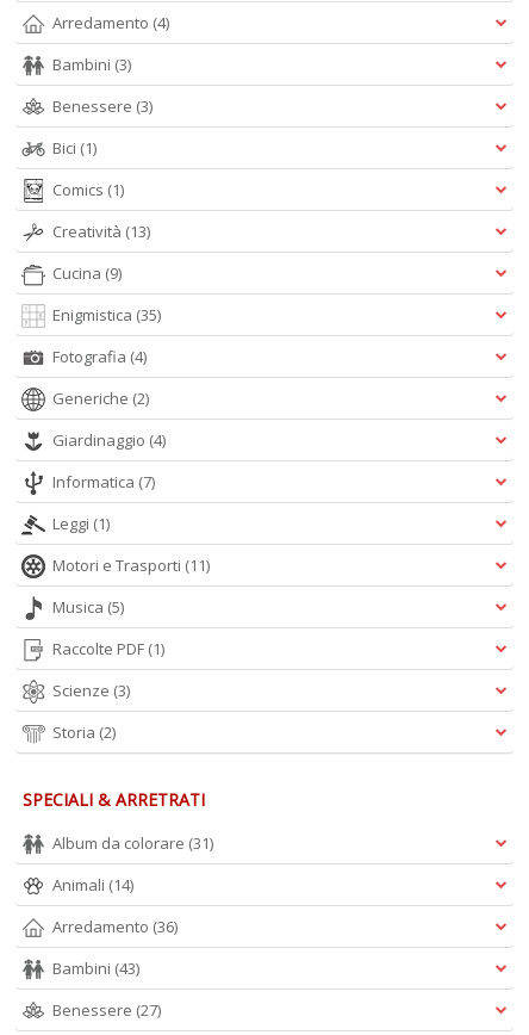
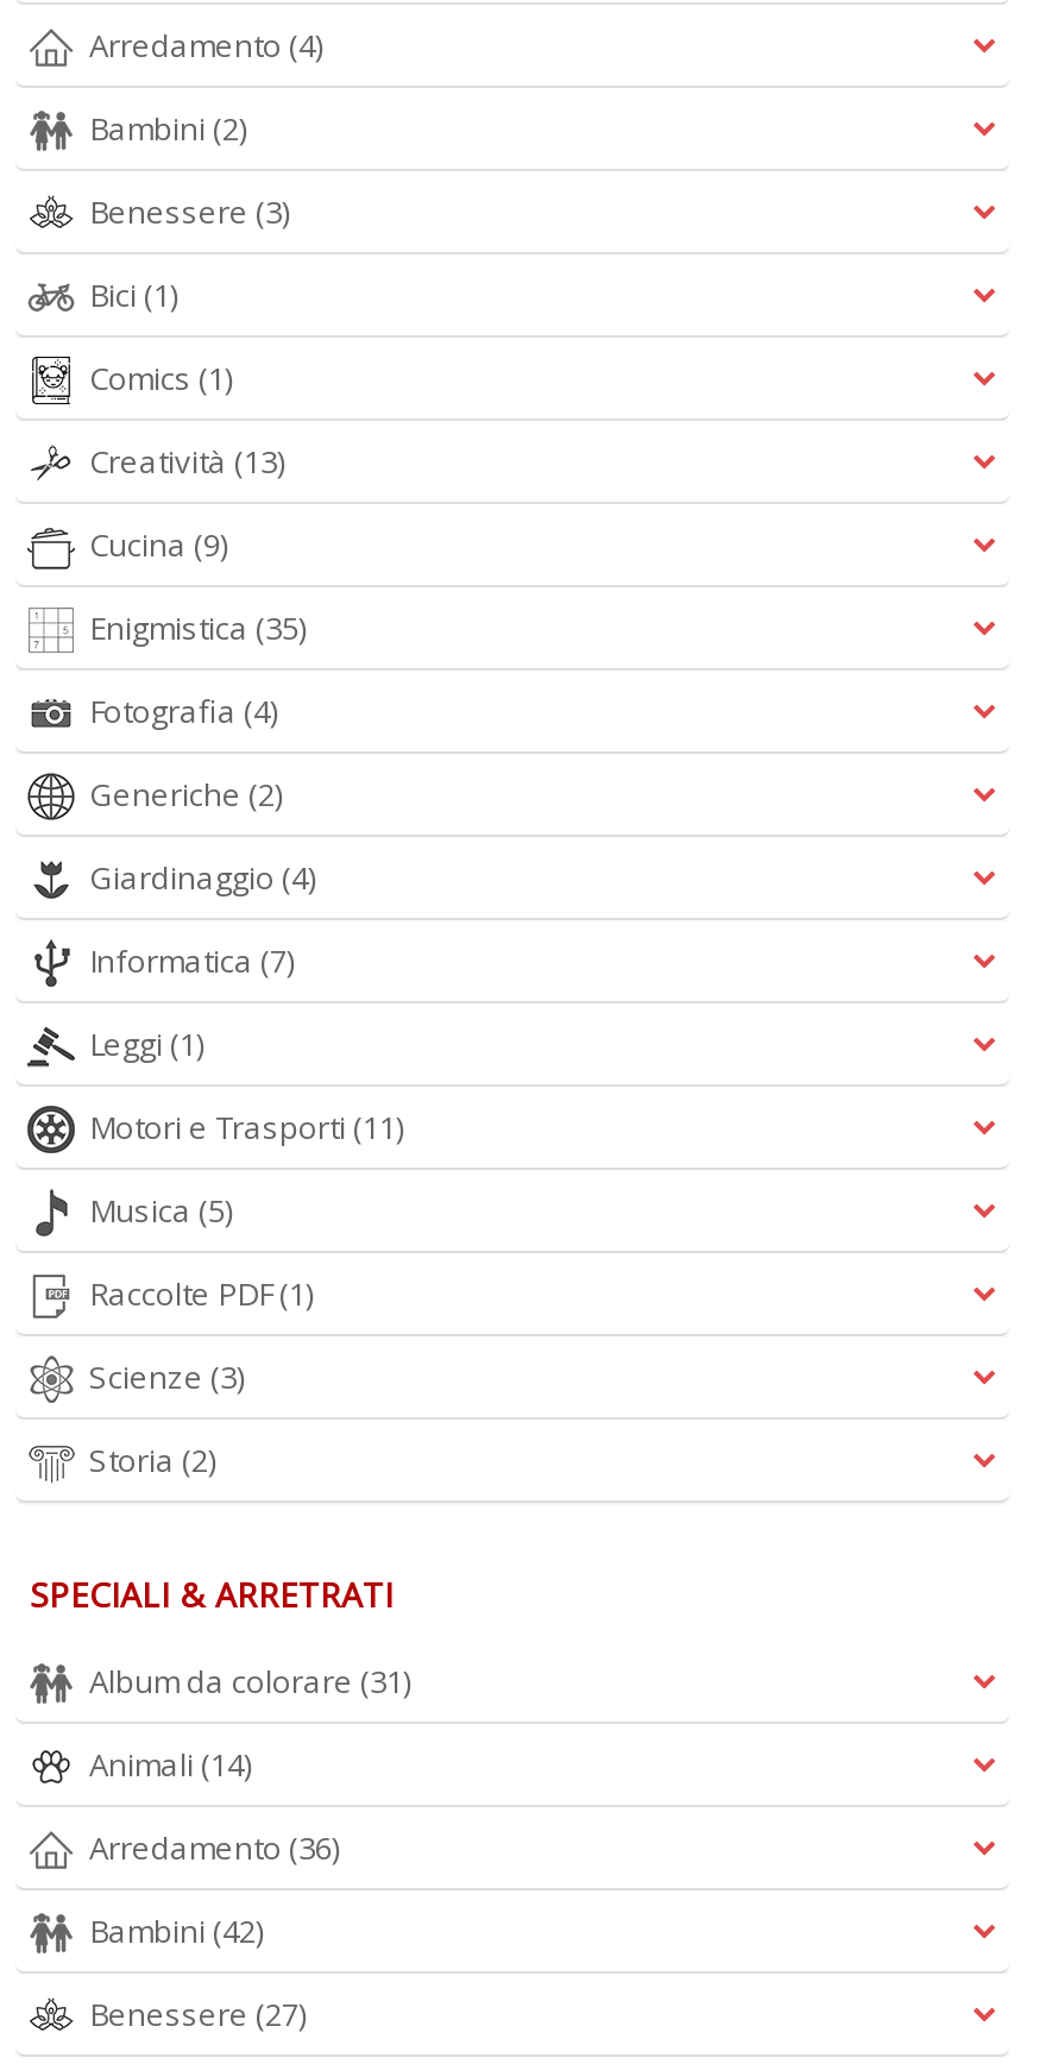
[52,54,131,75] Bambini (3) -> [89,107,246,150] Bambini (2)
[52,957,139,979] Bambini (43) -> [89,1909,263,1952] Bambini (42)

